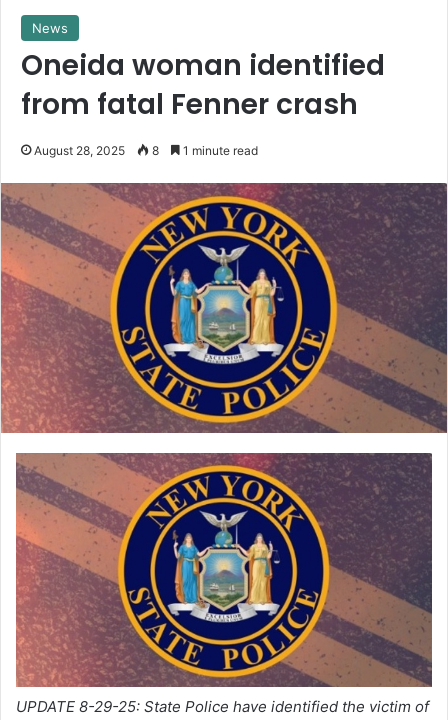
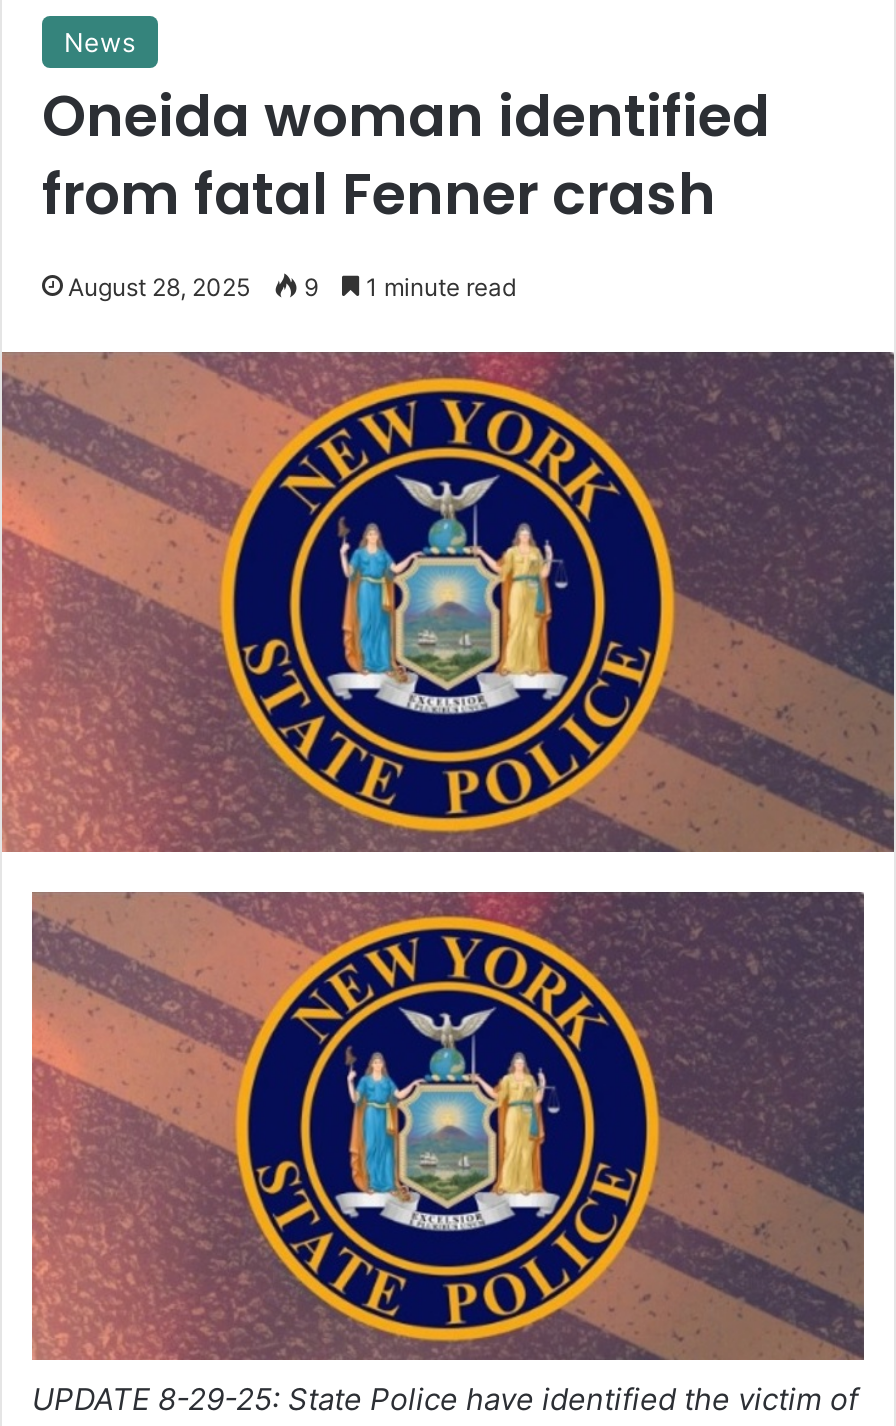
[34,143,258,158] August 28, 2025 8 1 minute read -> [68,272,516,302] August 28, 2025 9 1 minute read

